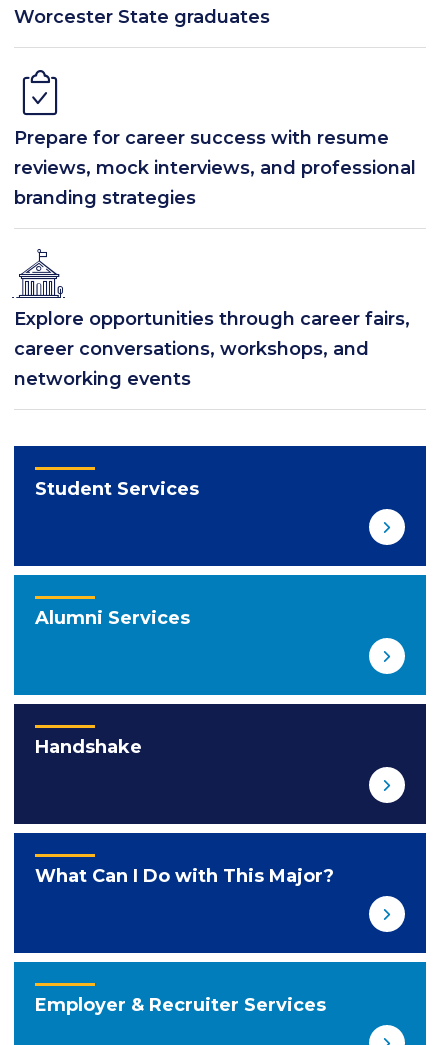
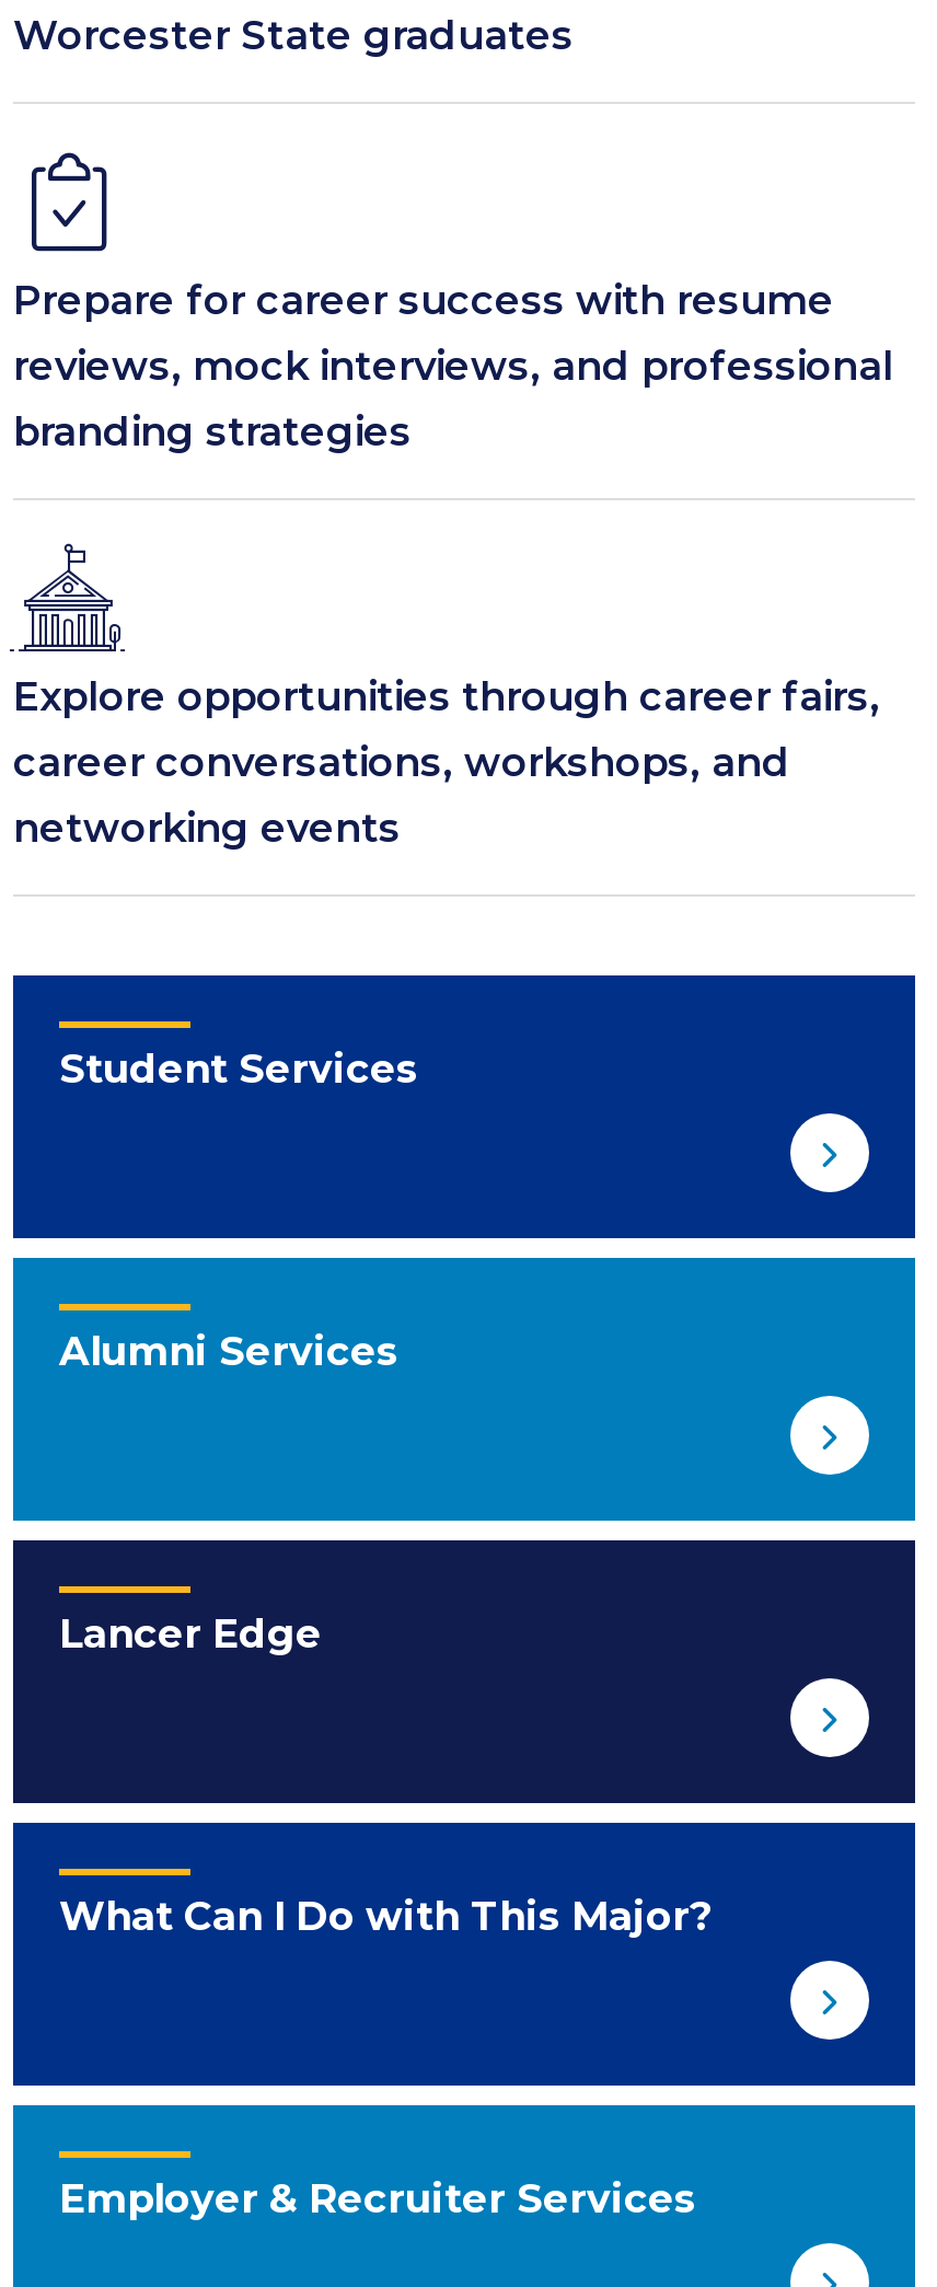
[35,736,142,758] Handshake -> [59,1610,322,1659] Lancer Edge

